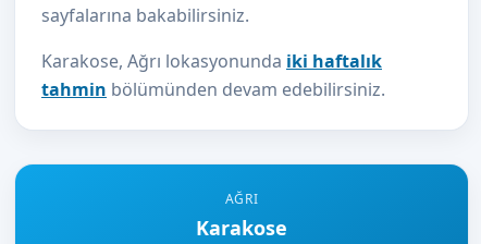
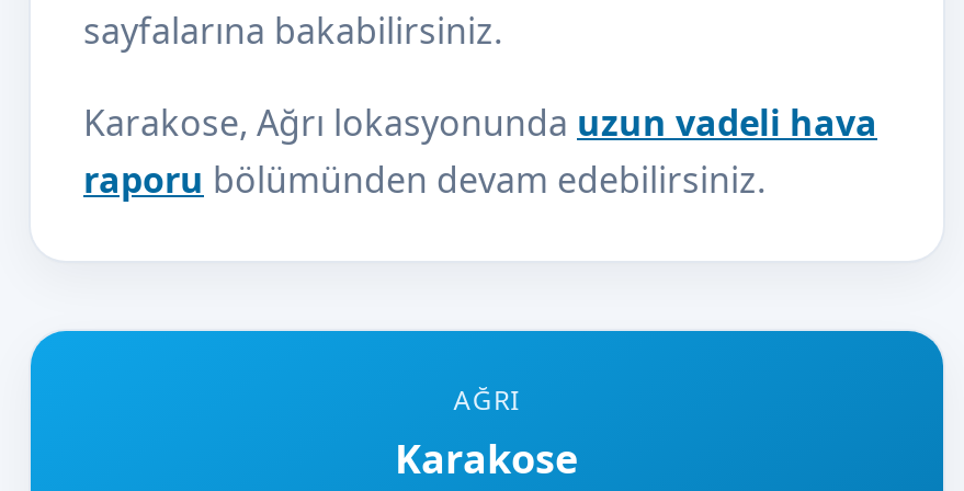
[41,49,385,101] Karakose, Ağrı lokasyonunda iki haftalık | tahmin bölümünden devam edebilirsiniz. -> [83,99,877,204] Karakose, Ağrı lokasyonunda uzun vadeli hava | raporu bölümünden devam edebilirsiniz.

